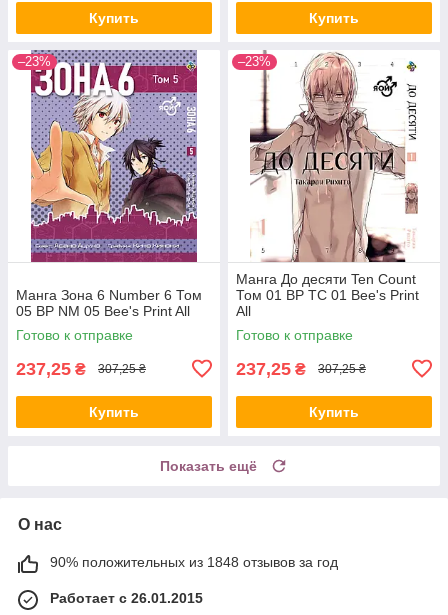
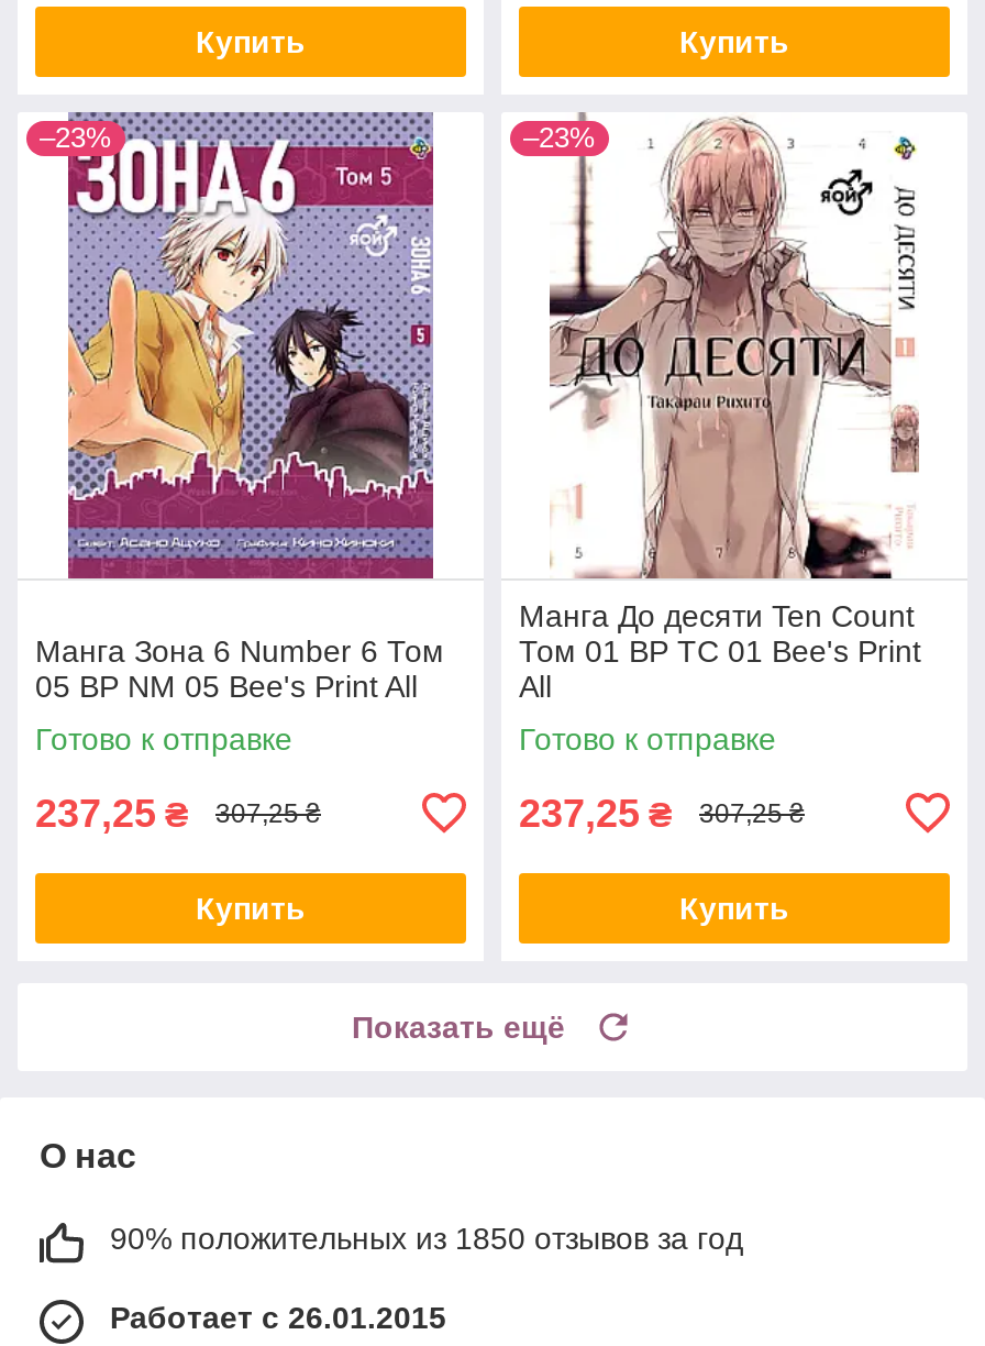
[50,554,338,570] 90% положительных из 1848 отзывов за год -> [110,1220,743,1255] 90% положительных из 1850 отзывов за год

